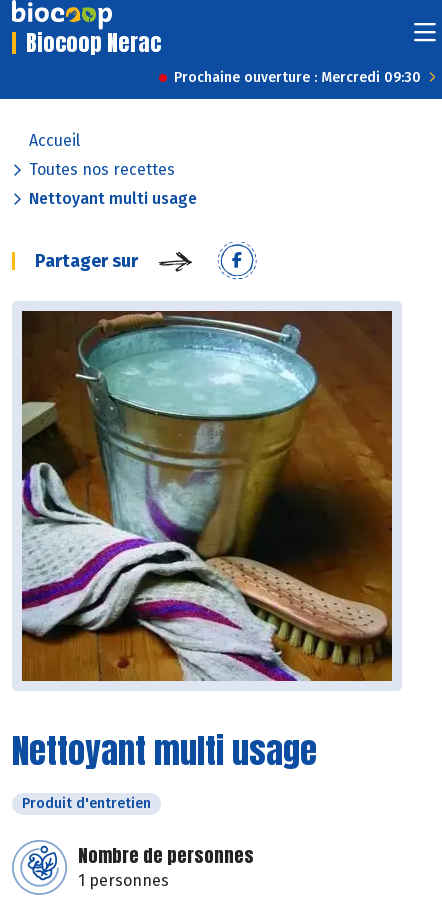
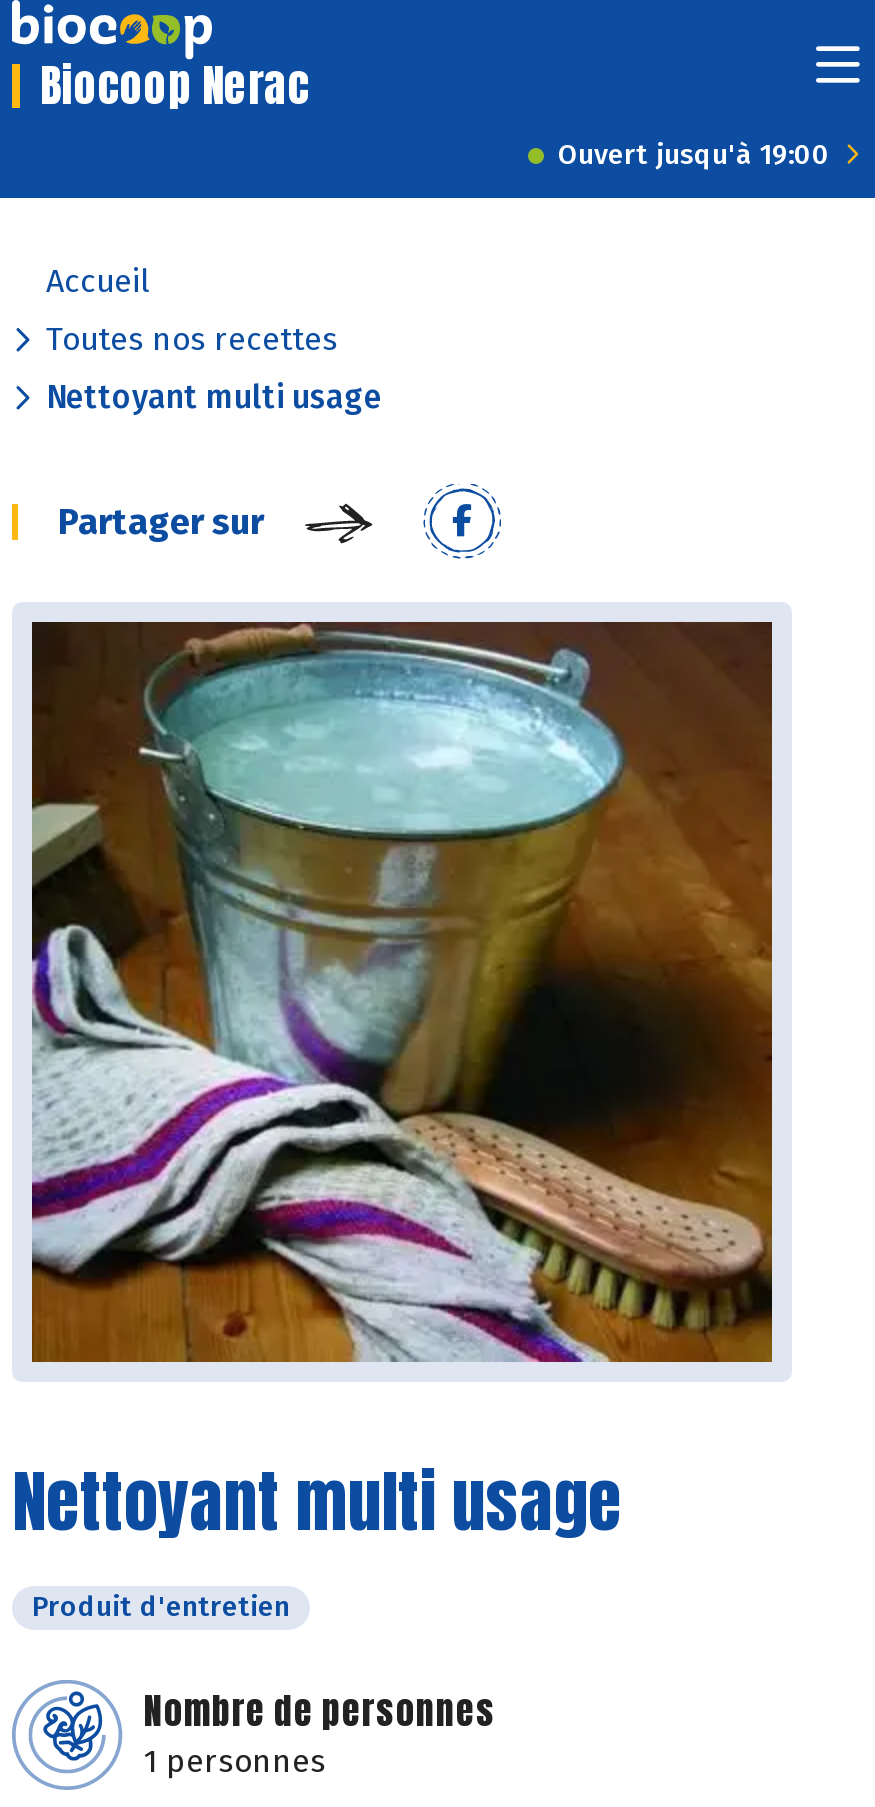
[174,69,421,86] Prochaine ouverture : Mercredi 09:30 -> [558,138,830,172] Ouvert jusqu'à 19:00

